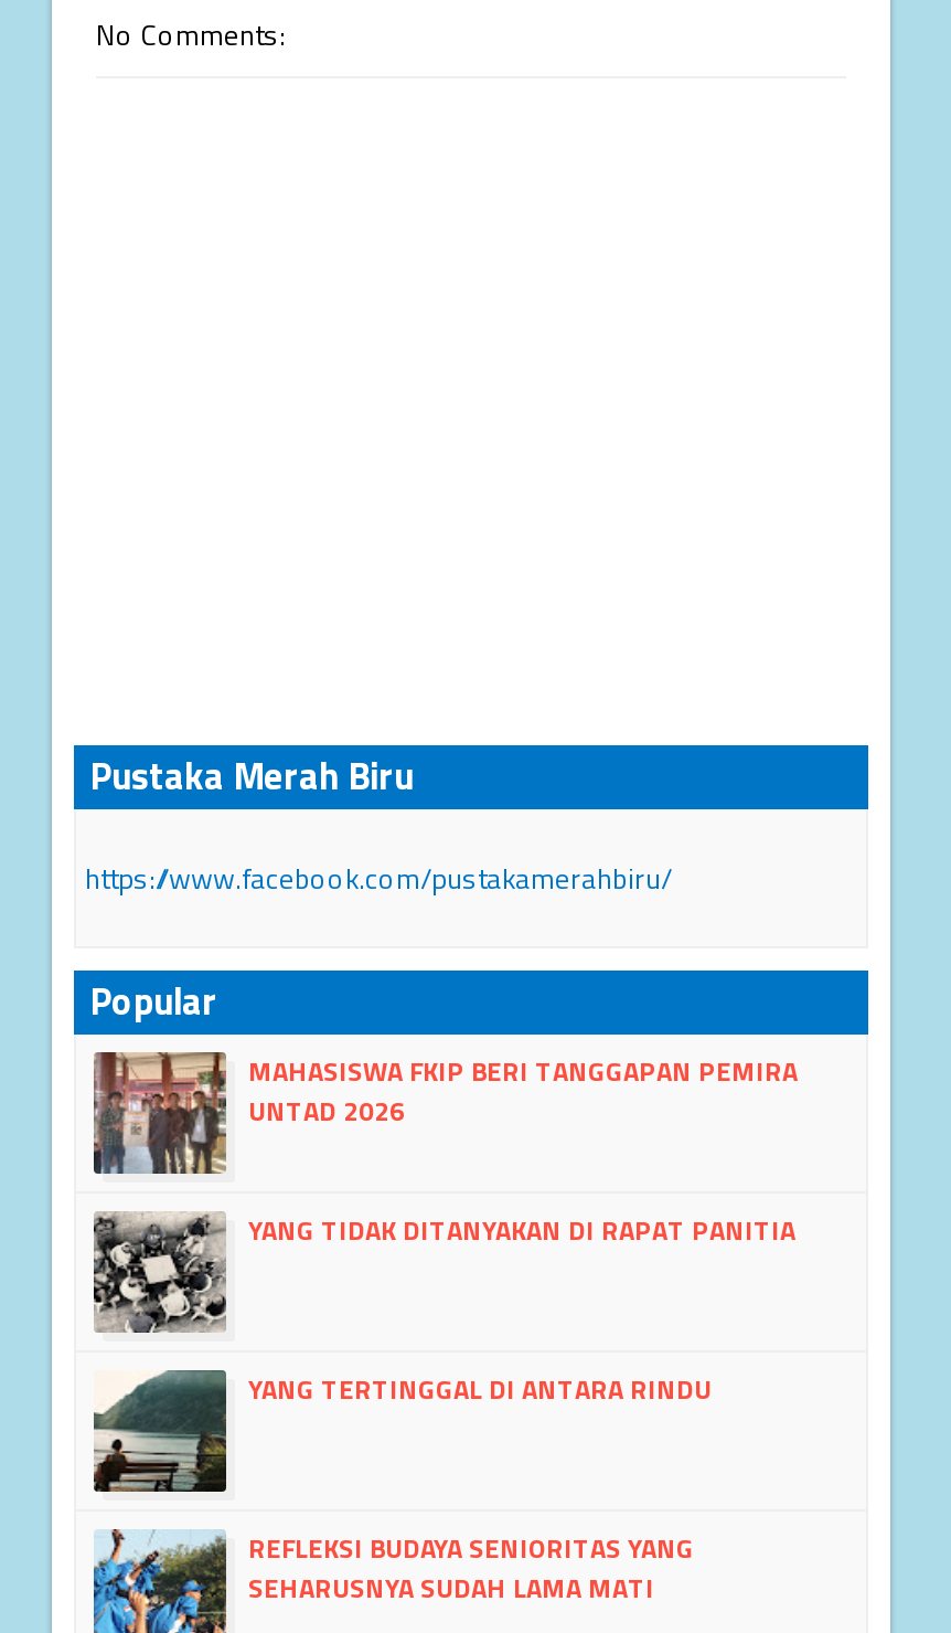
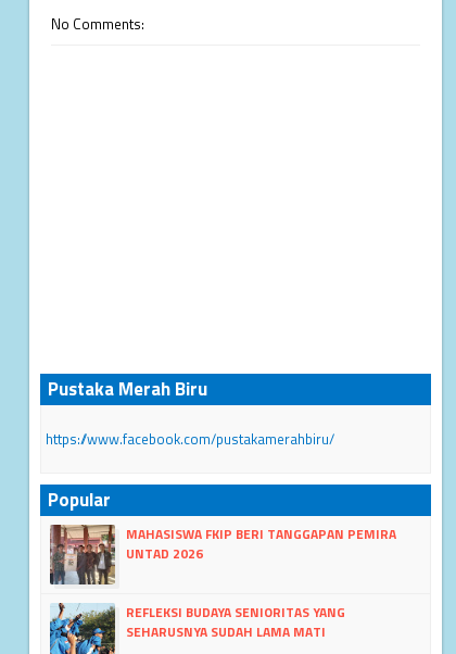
[92,1208,795,1353] [image] | YANG TIDAK DITANYAKAN DI RAPAT PANITIA -> none
[94,1367,712,1494] [image] | YANG TERTINGGAL DI ANTARA RINDU -> none

